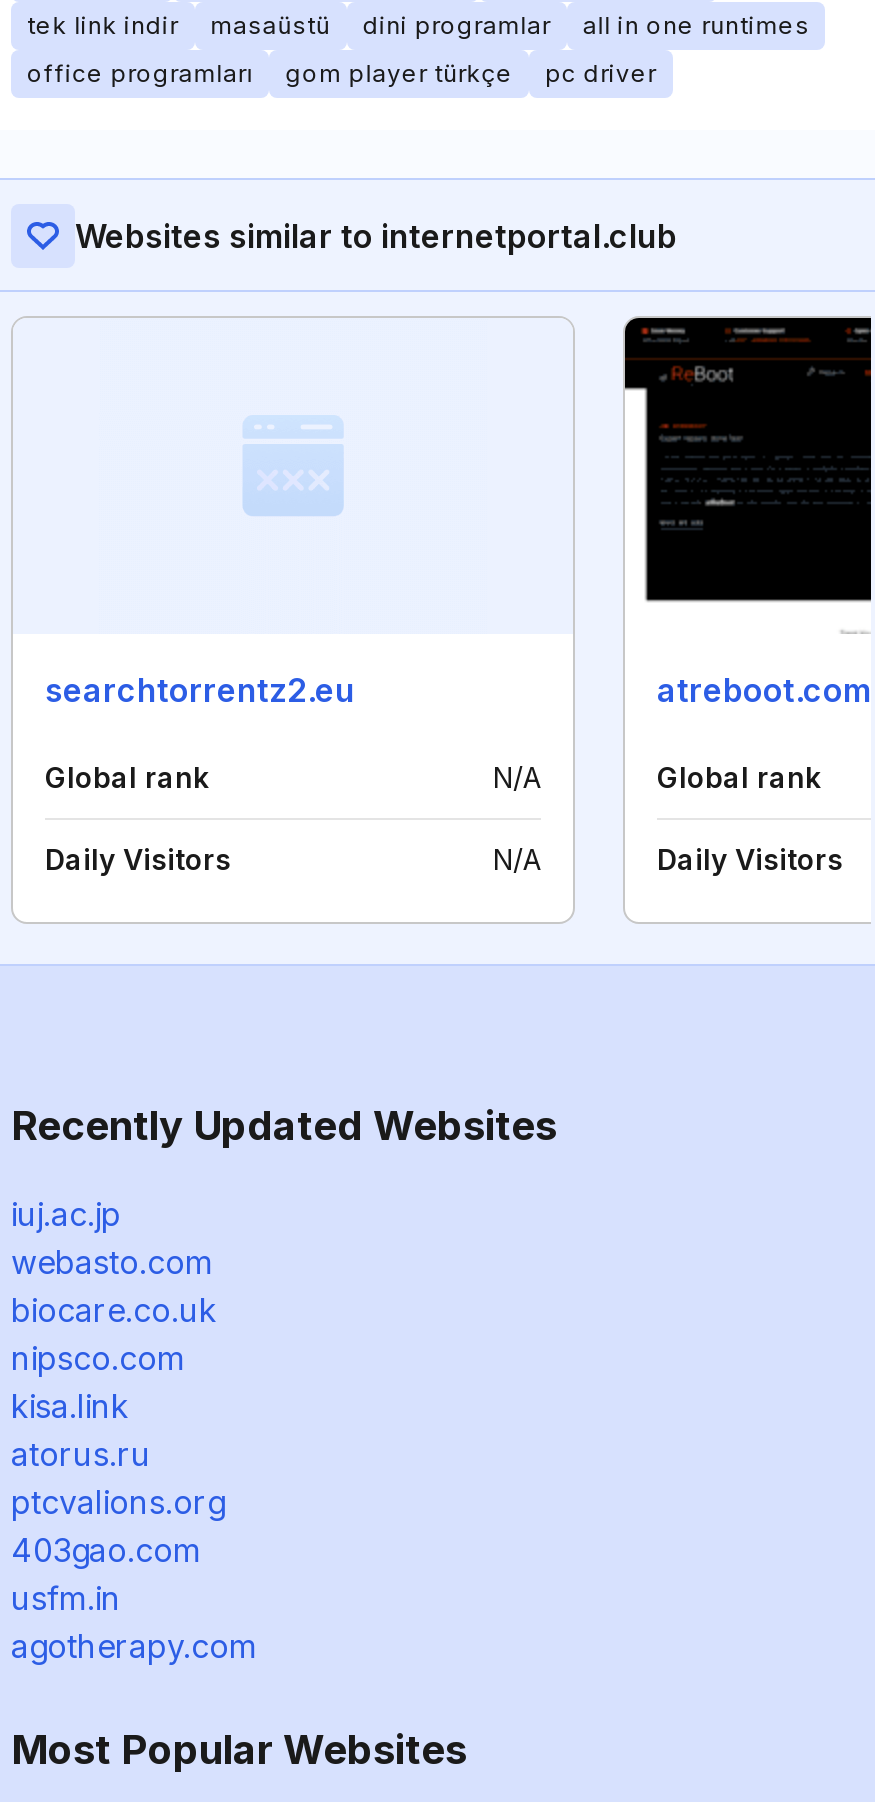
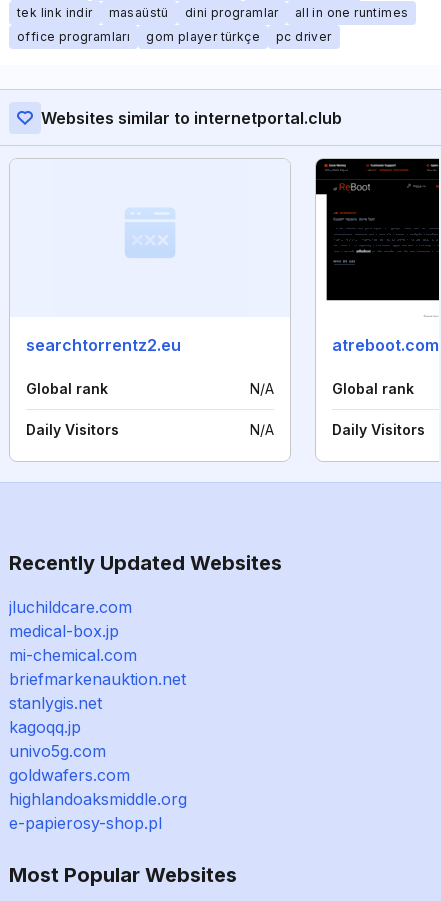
[11,1194,257,1666] iuj.ac.jp | webasto.com | biocare.co.uk | nipsco.com | kisa.link | atorus.ru | ptcvalions.org | 403gao.com | usfm.in | agotherapy.com -> [9,597,187,833] jluchildcare.com | medical-box.jp | mi-chemical.com | briefmarkenauktion.net | stanlygis.net | kagoqq.jp | univo5g.com | goldwafers.com | highlandoaksmiddle.org | e-papierosy-shop.pl

